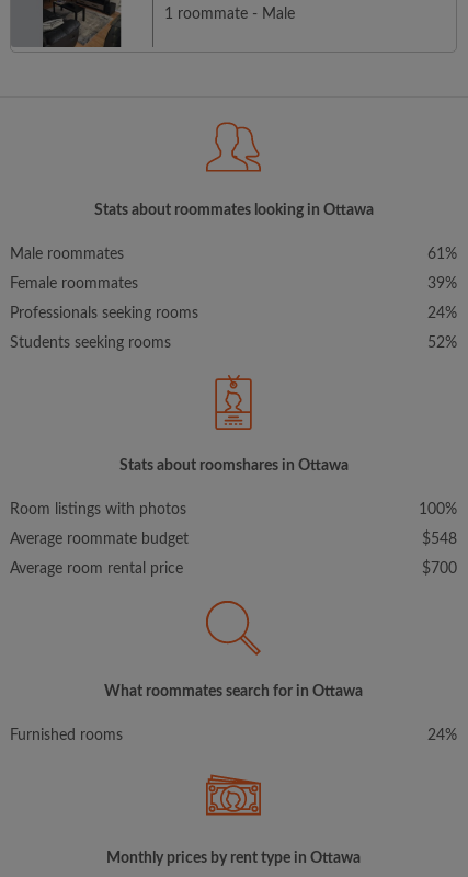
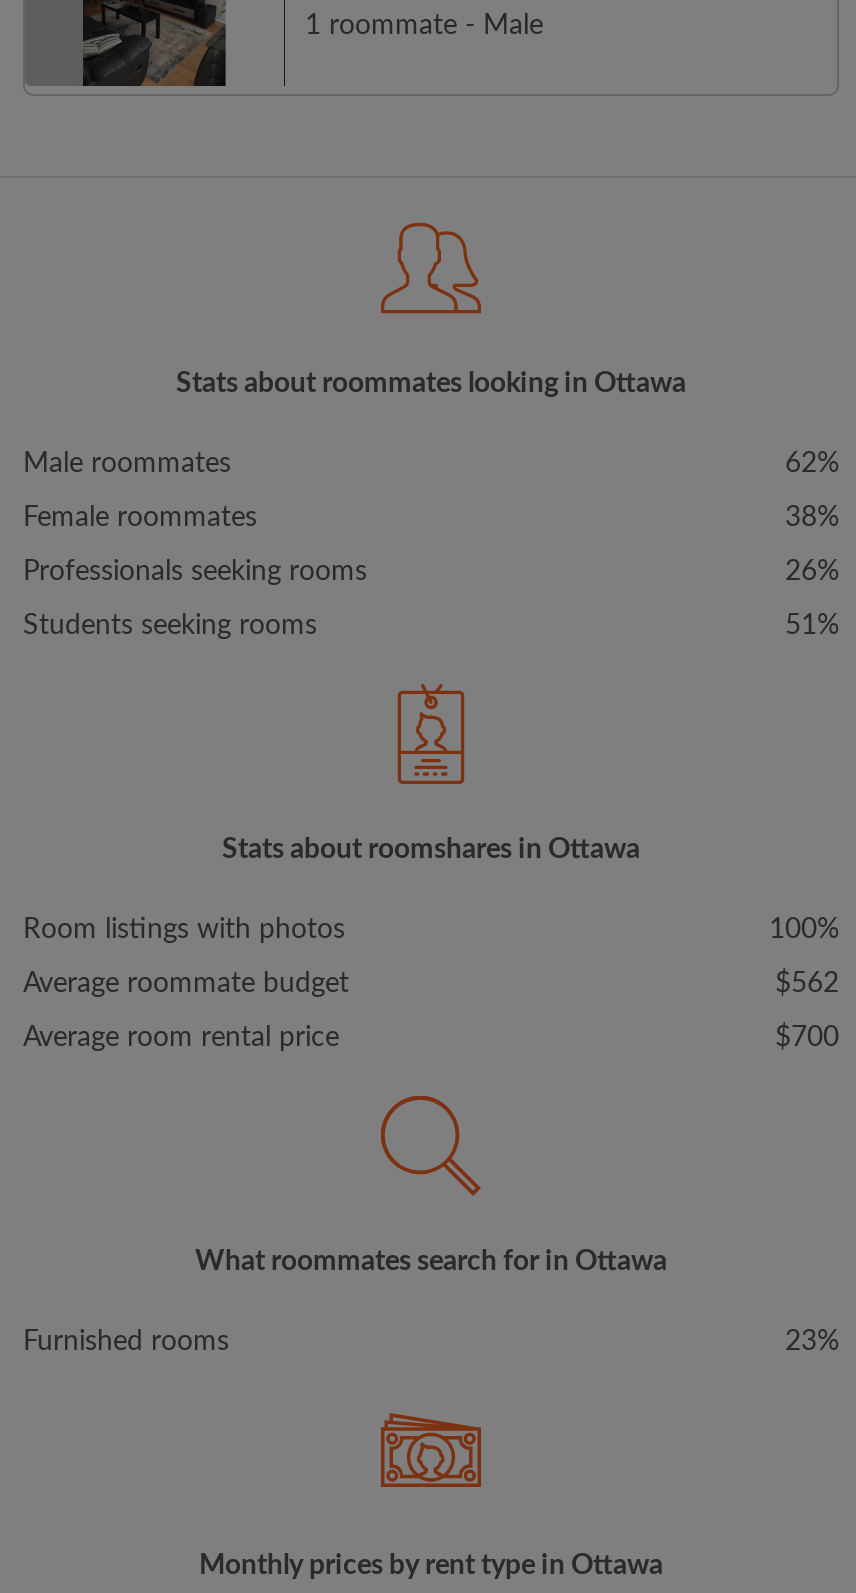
[427,247,457,262] 61% -> [785,450,839,478] 62%
[427,276,457,292] 39% -> [785,504,839,532] 38%
[427,306,457,321] 24% -> [785,558,839,586] 26%
[427,335,457,351] 52% -> [785,612,839,640] 51%
[422,532,457,547] $548 -> [775,970,839,998] $562
[427,728,457,743] 24% -> [785,1328,839,1356] 23%

